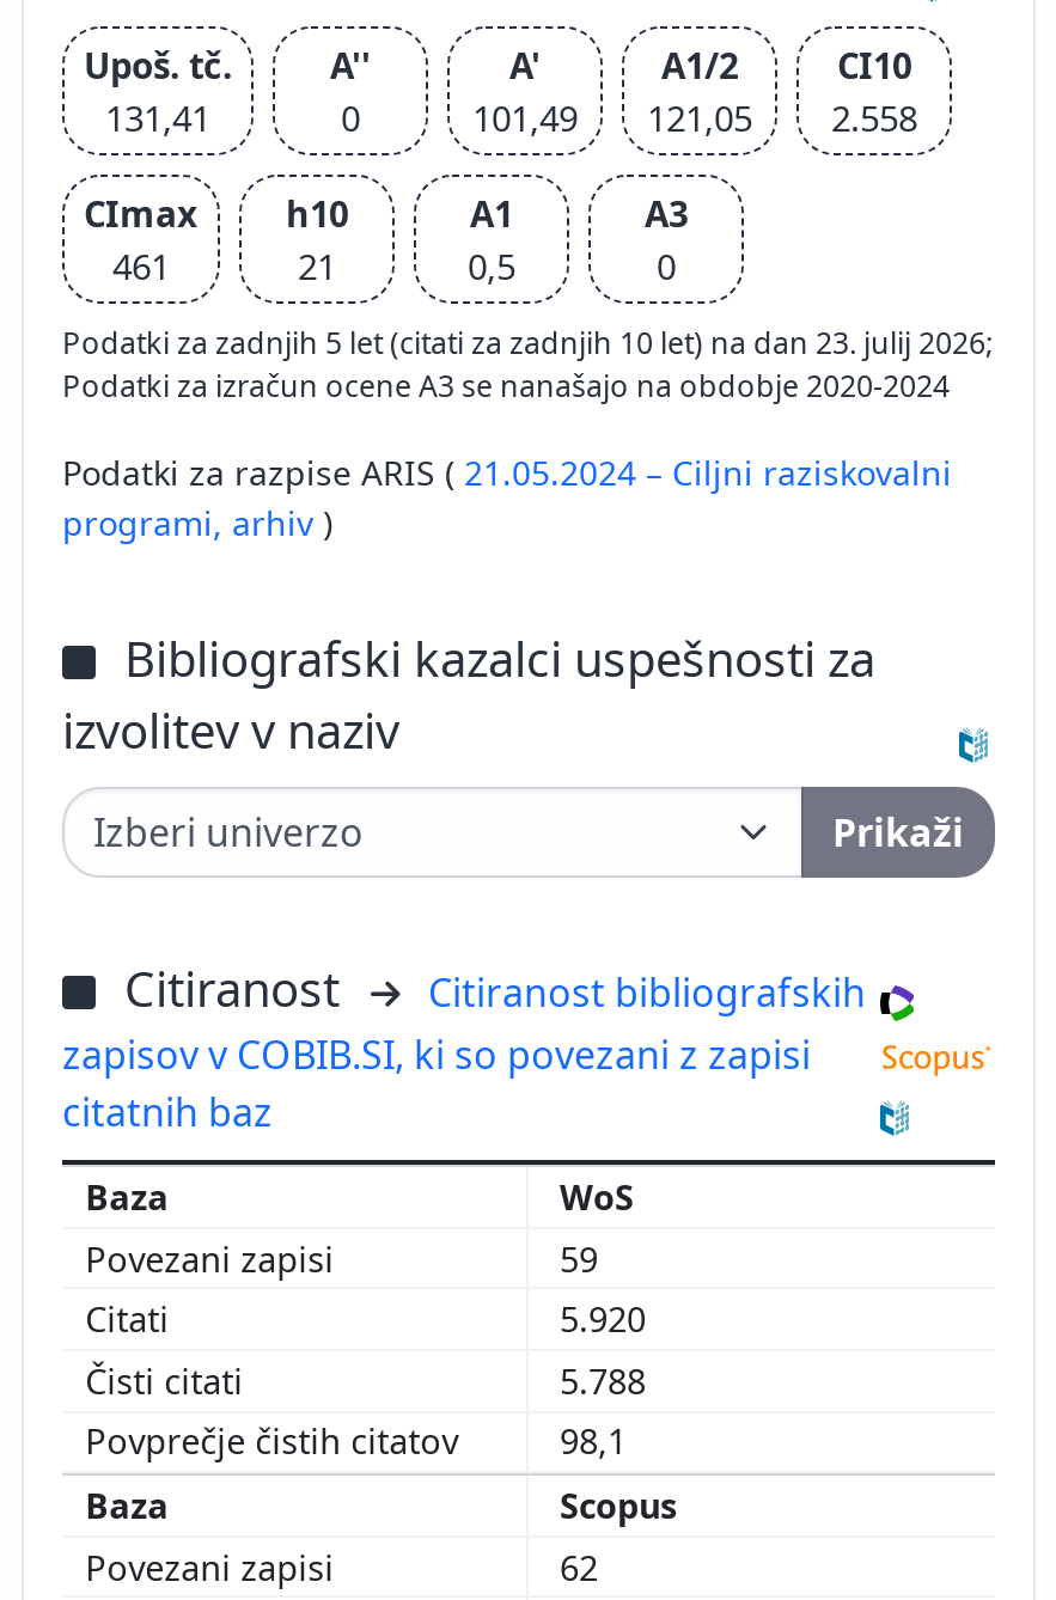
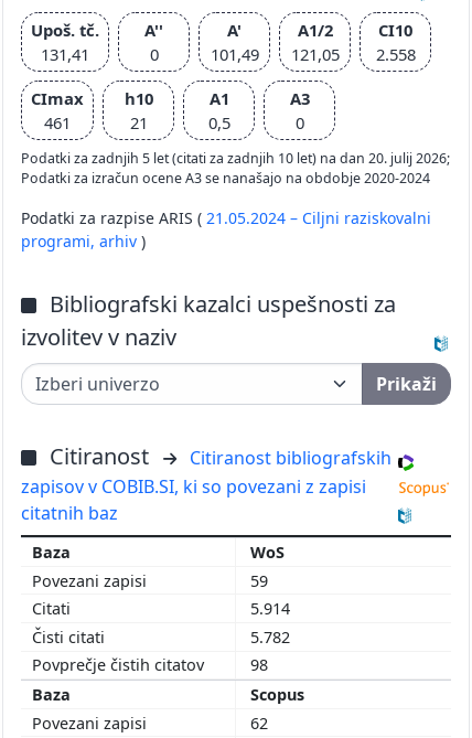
[62,324,993,364] Podatki za zadnjih 5 let (citati za zadnjih 10 let) na dan 23. julij 2026; -> [21,149,450,168] Podatki za zadnjih 5 let (citati za zadnjih 10 let) na dan 20. julij 2026;
[560,1297,655,1342] 5.920 -> [250,598,294,619] 5.914
[560,1358,655,1404] 5.788 -> [250,626,294,647] 5.782
[560,1419,636,1465] 98,1 -> [250,655,272,676] 98

